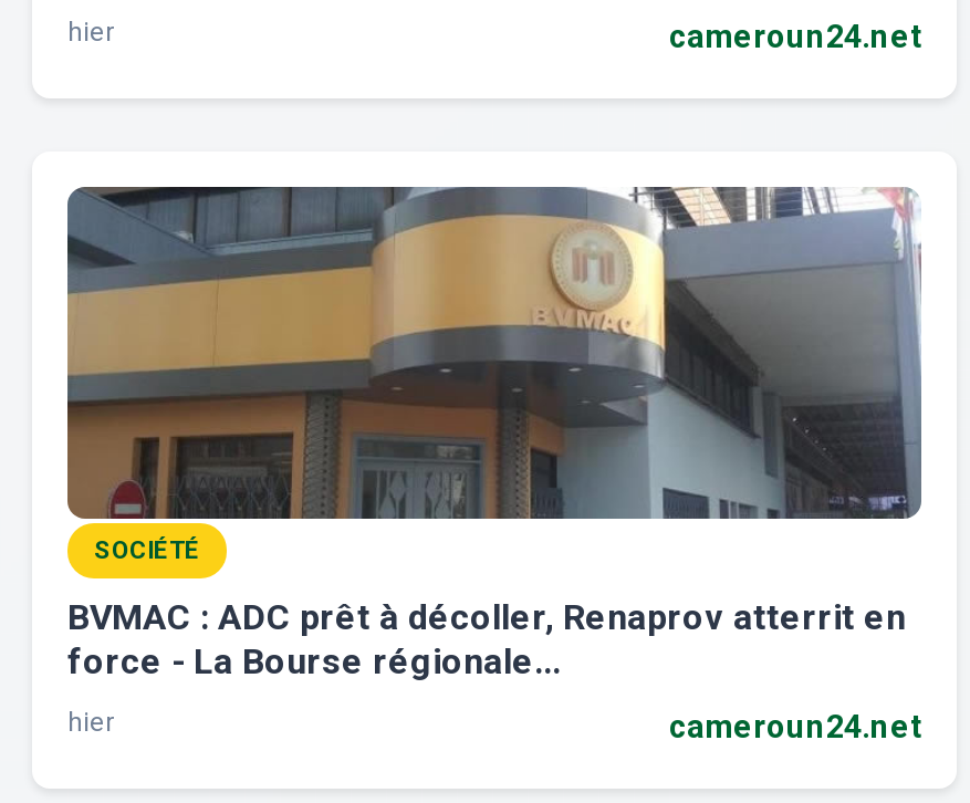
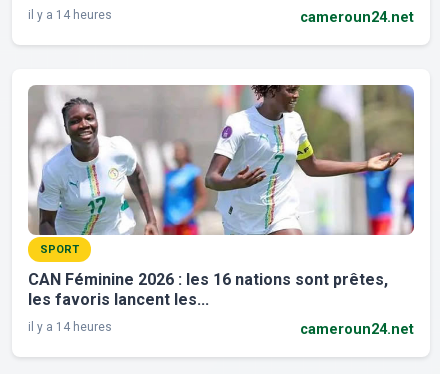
[67,17,114,48] hier -> [28,8,112,22] il y a 14 heures
[65,185,924,566] [image] | SOCIÉTÉ -> [28,84,415,256] [image] | SPORT
[67,597,906,683] BVMAC : ADC prêt à décoller, Renaprov atterrit en | force - La Bourse régionale... -> [28,270,388,309] CAN Féminine 2026 : les 16 nations sont prêtes, | les favoris lancent les...
[67,707,114,738] hier -> [28,320,112,334] il y a 14 heures

